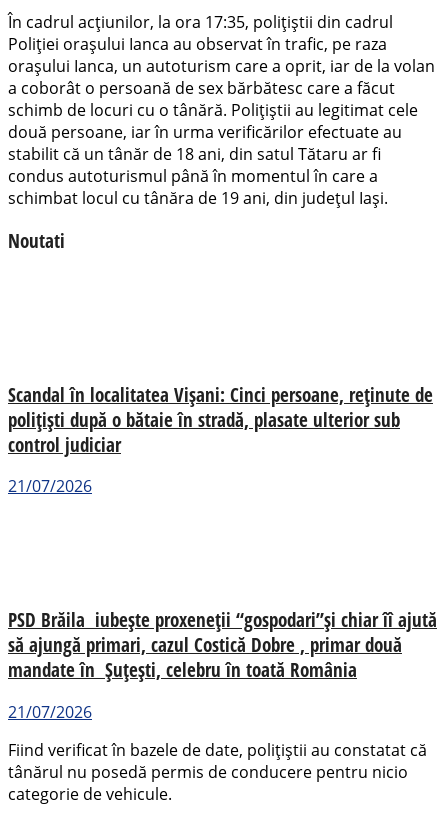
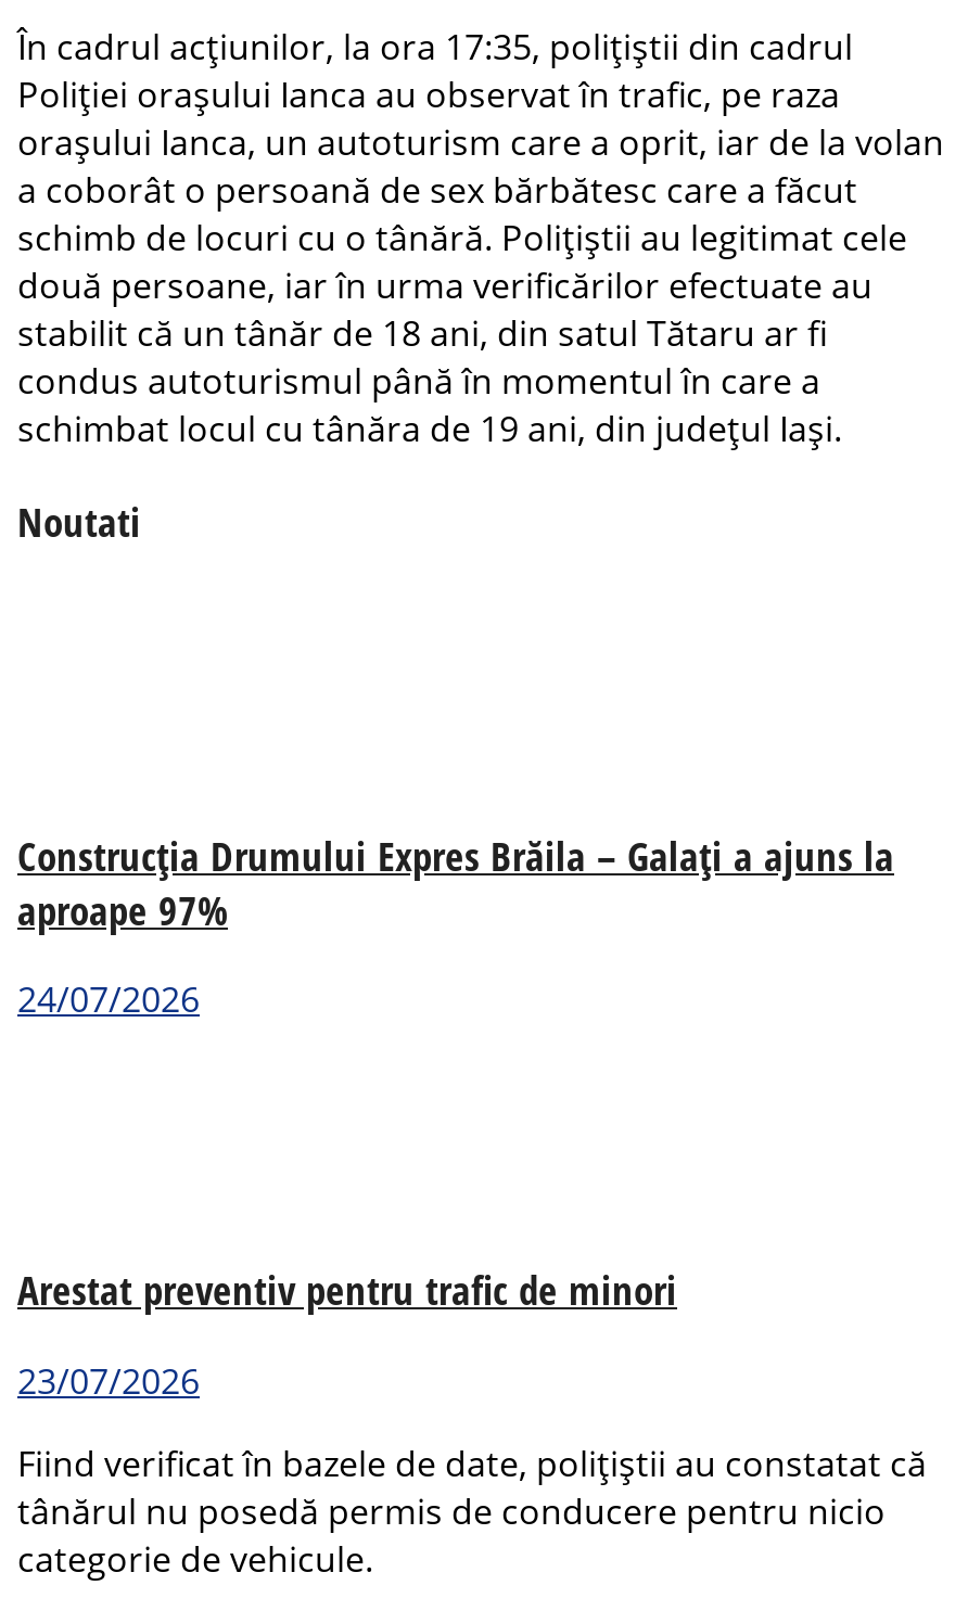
[8,382,433,457] Scandal în localitatea Vișani: Cinci persoane, reținute de | polițiști după o bătaie în stradă, plasate ulterior sub | control judiciar -> [17,827,894,935] Construcția Drumului Expres Brăila – Galați a ajuns la | aproape 97%
[8,475,92,497] 21/07/2026 -> [17,976,200,1024] 24/07/2026
[8,607,437,682] PSD Brăila iubește proxeneții “gospodari”și chiar îî ajută | să ajungă primari, cazul Costică Dobre , primar două | mandate în Șuțești, celebru în toată România -> [17,1262,677,1316] Arestat preventiv pentru trafic de minori
[8,701,92,723] 21/07/2026 -> [17,1357,200,1404] 23/07/2026

